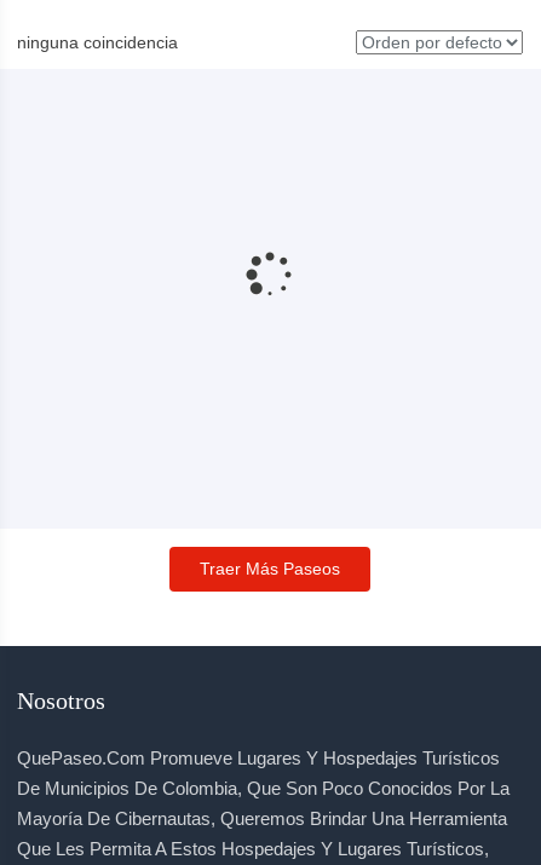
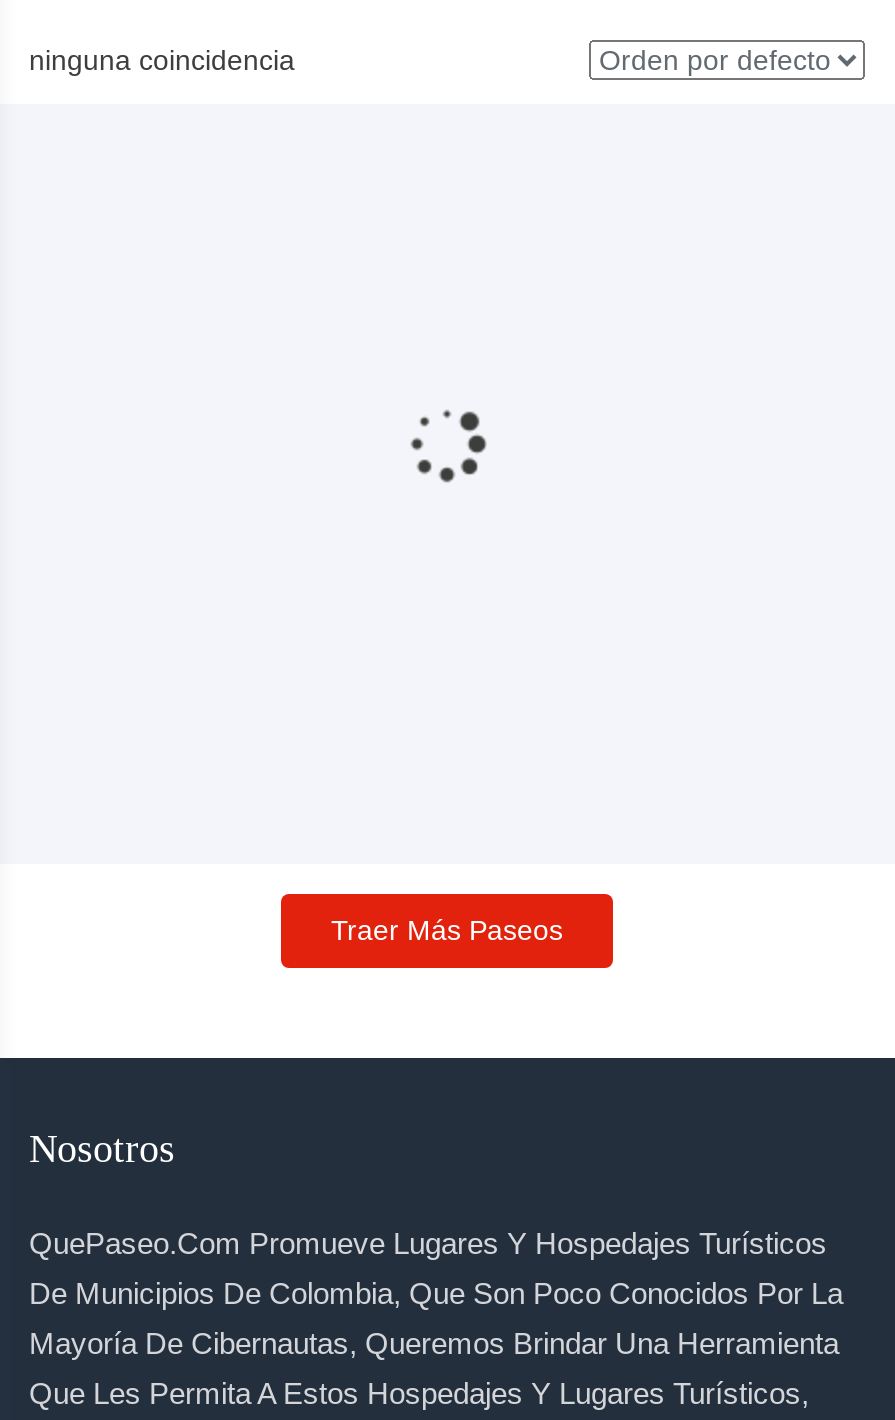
[246,252,293,296] [image] -> [409,408,487,484] [image]

